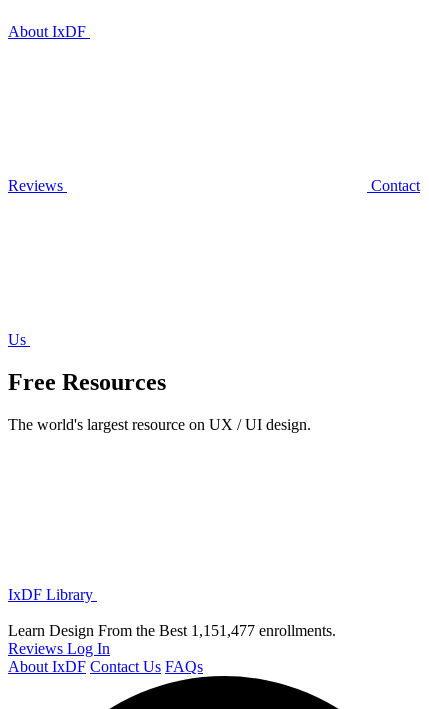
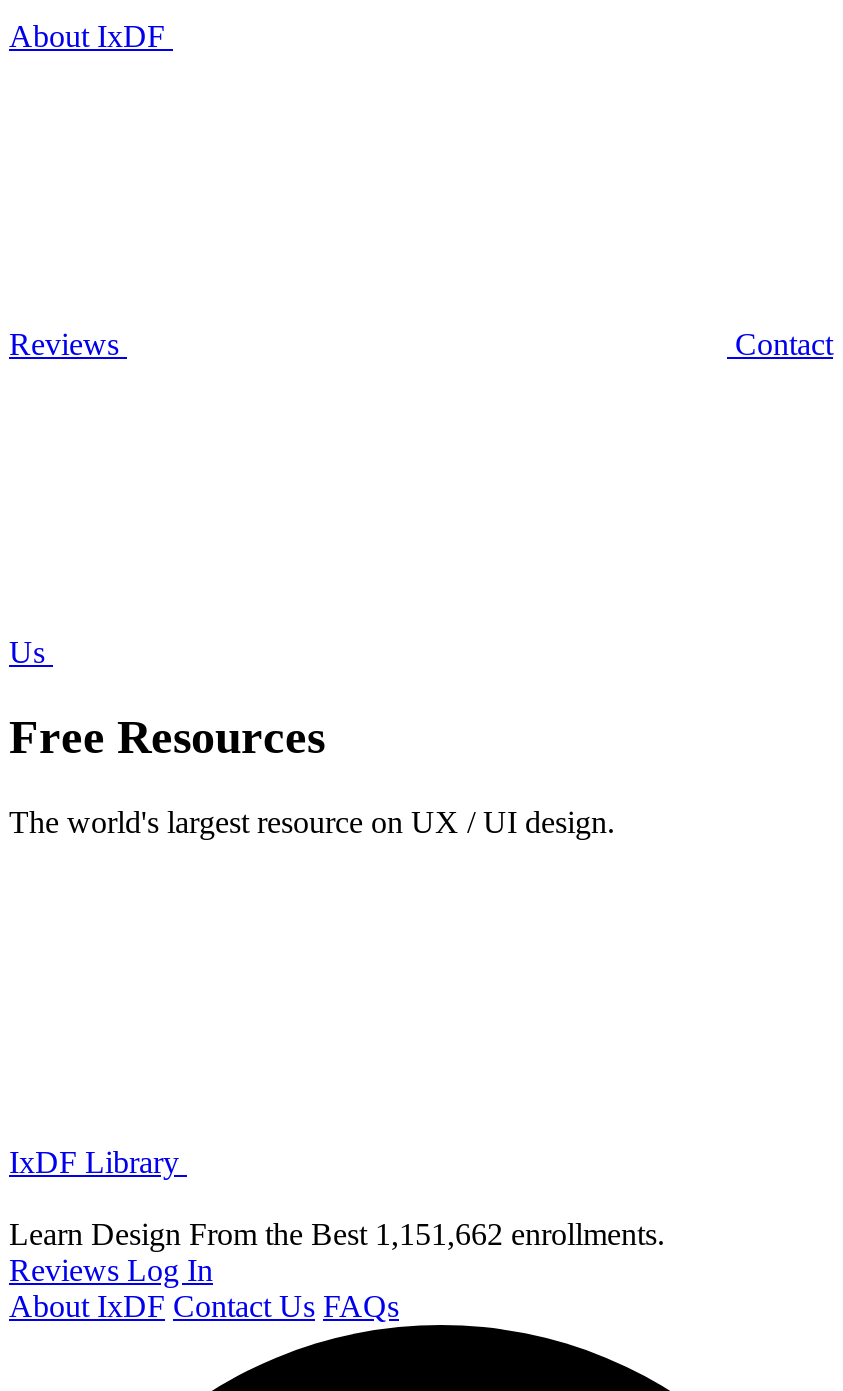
[8,622,336,639] Learn Design From the Best 1,151,477 enrollments. -> [9,1216,665,1250] Learn Design From the Best 1,151,662 enrollments.

